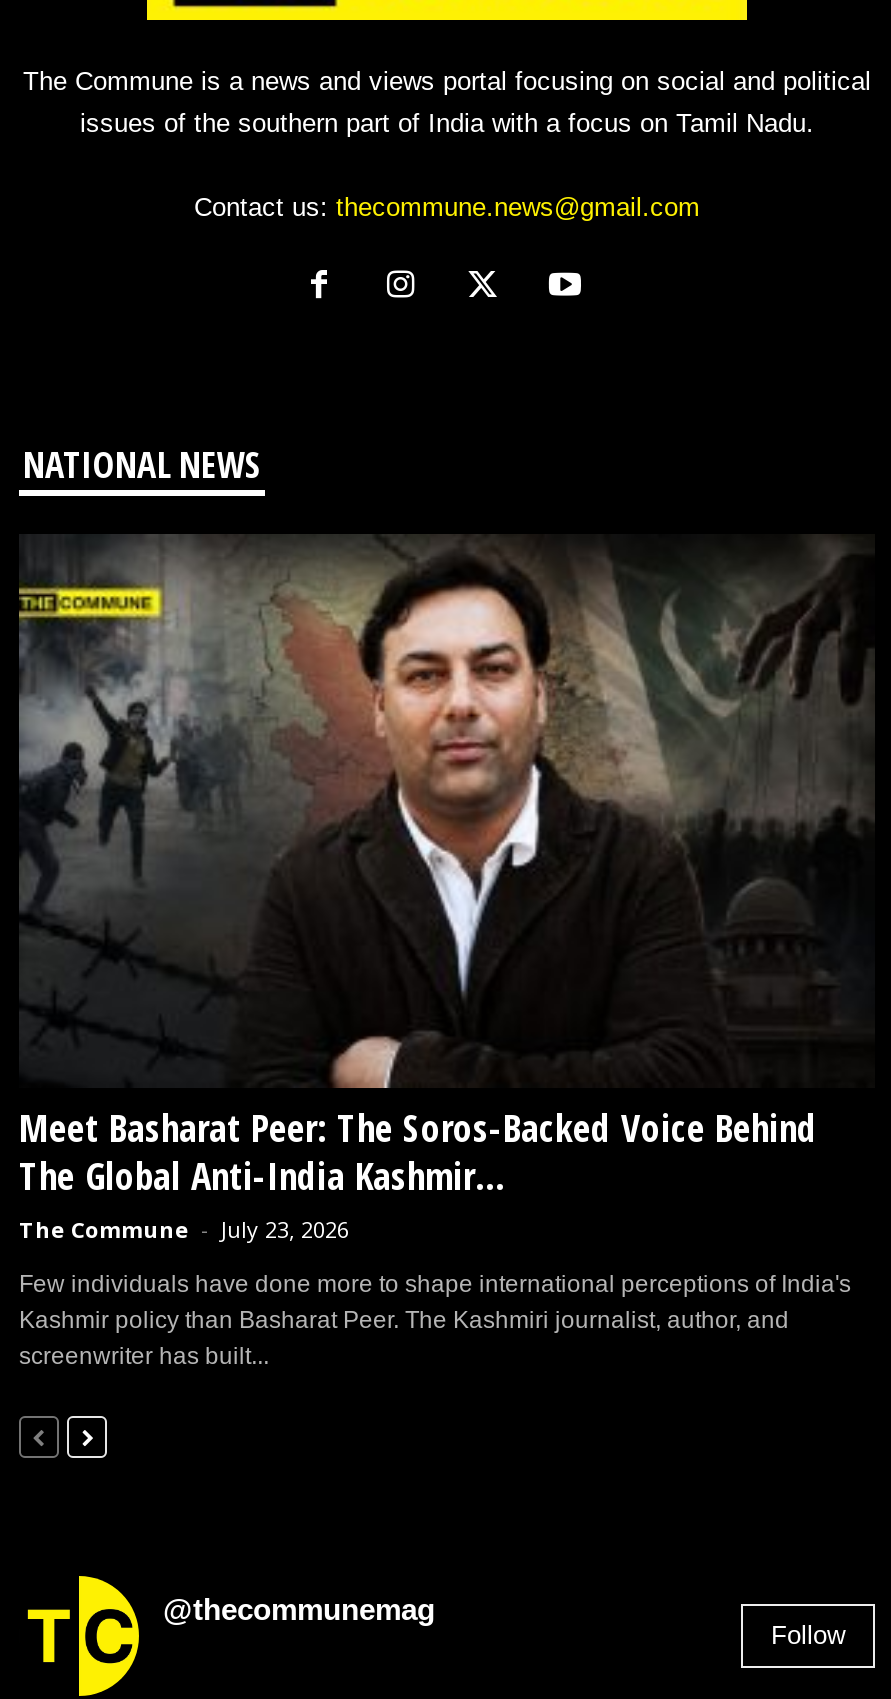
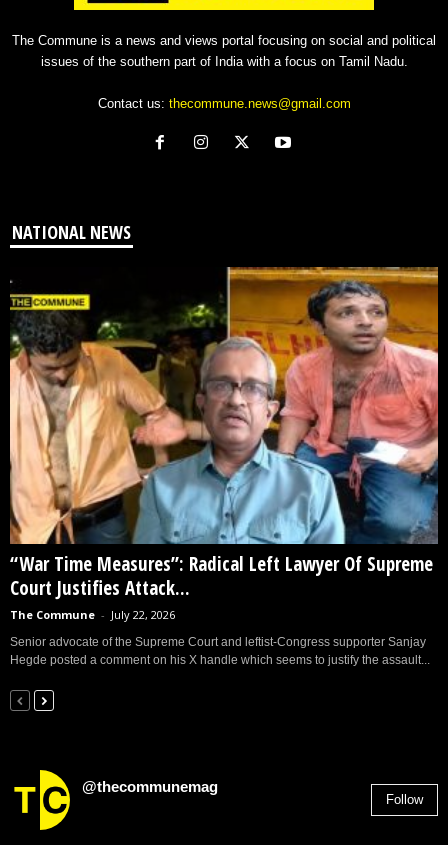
[19,534,875,1244] [image] | Meet Basharat Peer: The Soros-Backed Voice Behind | The Global Anti-India Kashmir... | The Commune - July 23, 2026 -> [9,267,439,622] [image] | “War Time Measures”: Radical Left Lawyer Of Supreme | Court Justifies Attack... | The Commune - July 22, 2026
[19,1270,851,1370] Few individuals have done more to shape international perceptions of India's | Kashmir policy than Basharat Peer. The Kashmiri journalist, author, and | screenwriter has built... -> [10,635,430,667] Senior advocate of the Supreme Court and leftist-Congress supporter Sanjay | Hegde posted a comment on his X handle which seems to justify the assault...

